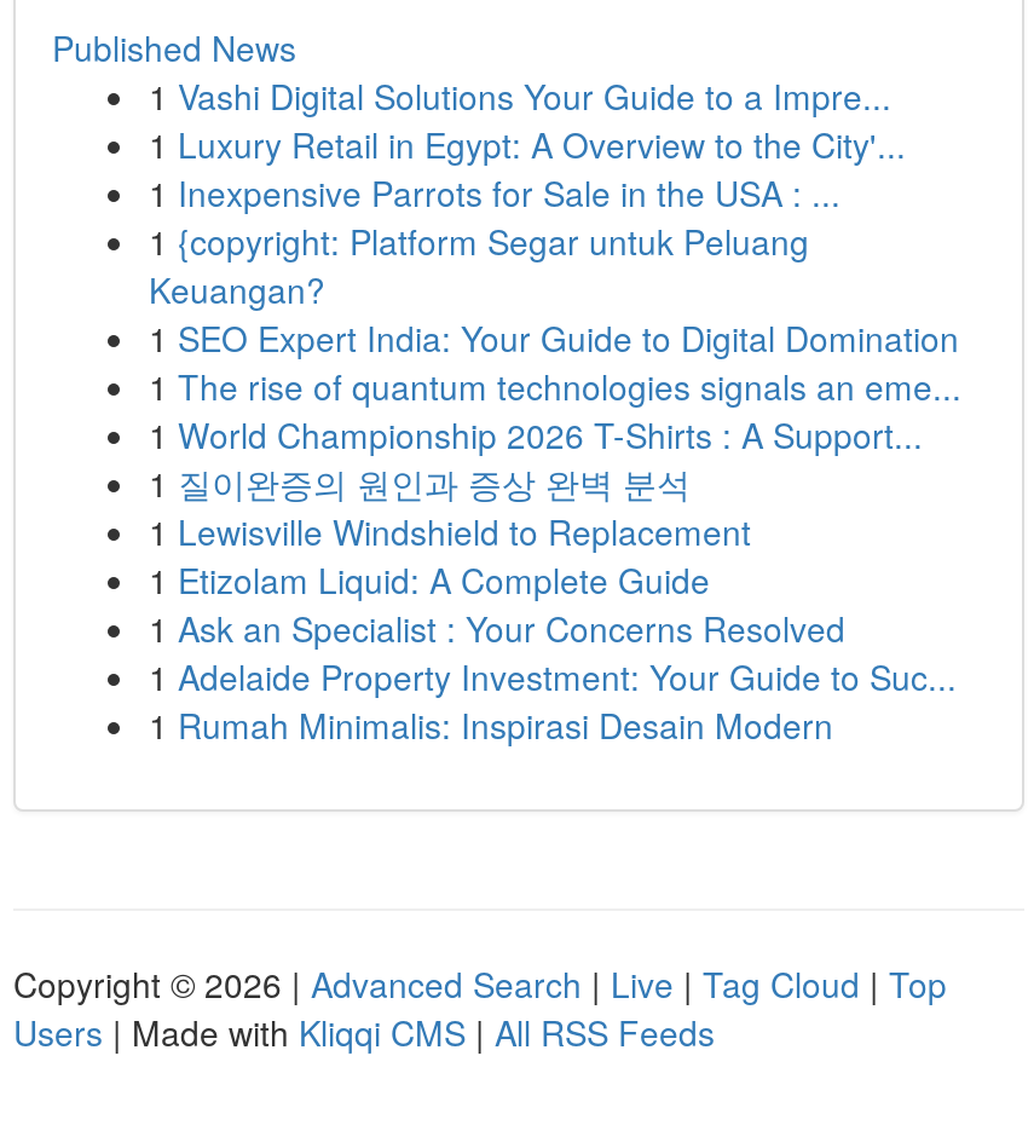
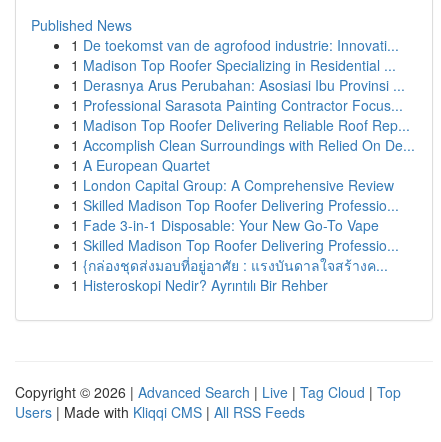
[149,71,961,749] 1 Vashi Digital Solutions Your Guide to a Impre... | 1 Luxury Retail in Egypt: A Overview to the City'... | 1 Inexpensive Parrots for Sale in the USA : ... | 1 {copyright: Platform Segar untuk Peluang | Keuangan? | 1 SEO Expert India: Your Guide to Digital Domination | 1 The rise of quantum technologies signals an eme... | 1 World Championship 2026 T-Shirts : A Support... | 1 질이완증의 원인과 증상 완벽 분석 | 1 Lewisville Windshield to Replacement | 1 Etizolam Liquid: A Complete Guide | 1 Ask an Specialist : Your Concerns Resolved | 1 Adelaide Property Investment: Your Guide to Suc... | 1 Rumah Minimalis: Inspirasi Desain Modern -> [71,35,415,295] 1 De toekomst van de agrofood industrie: Innovati... | 1 Madison Top Roofer Specializing in Residential ... | 1 Derasnya Arus Perubahan: Asosiasi Ibu Provinsi ... | 1 Professional Sarasota Painting Contractor Focus... | 1 Madison Top Roofer Delivering Reliable Roof Rep... | 1 Accomplish Clean Surroundings with Relied On De... | 1 A European Quartet | 1 London Capital Group: A Comprehensive Review | 1 Skilled Madison Top Roofer Delivering Professio... | 1 Fade 3-in-1 Disposable: Your New Go-To Vape | 1 Skilled Madison Top Roofer Delivering Professio... | 1 {กล่องชุดส่งมอบที่อยู่อาศัย : แรงบันดาลใจสร้างค... | 1 Histeroskopi Nedir? Ayrıntılı Bir Rehber

